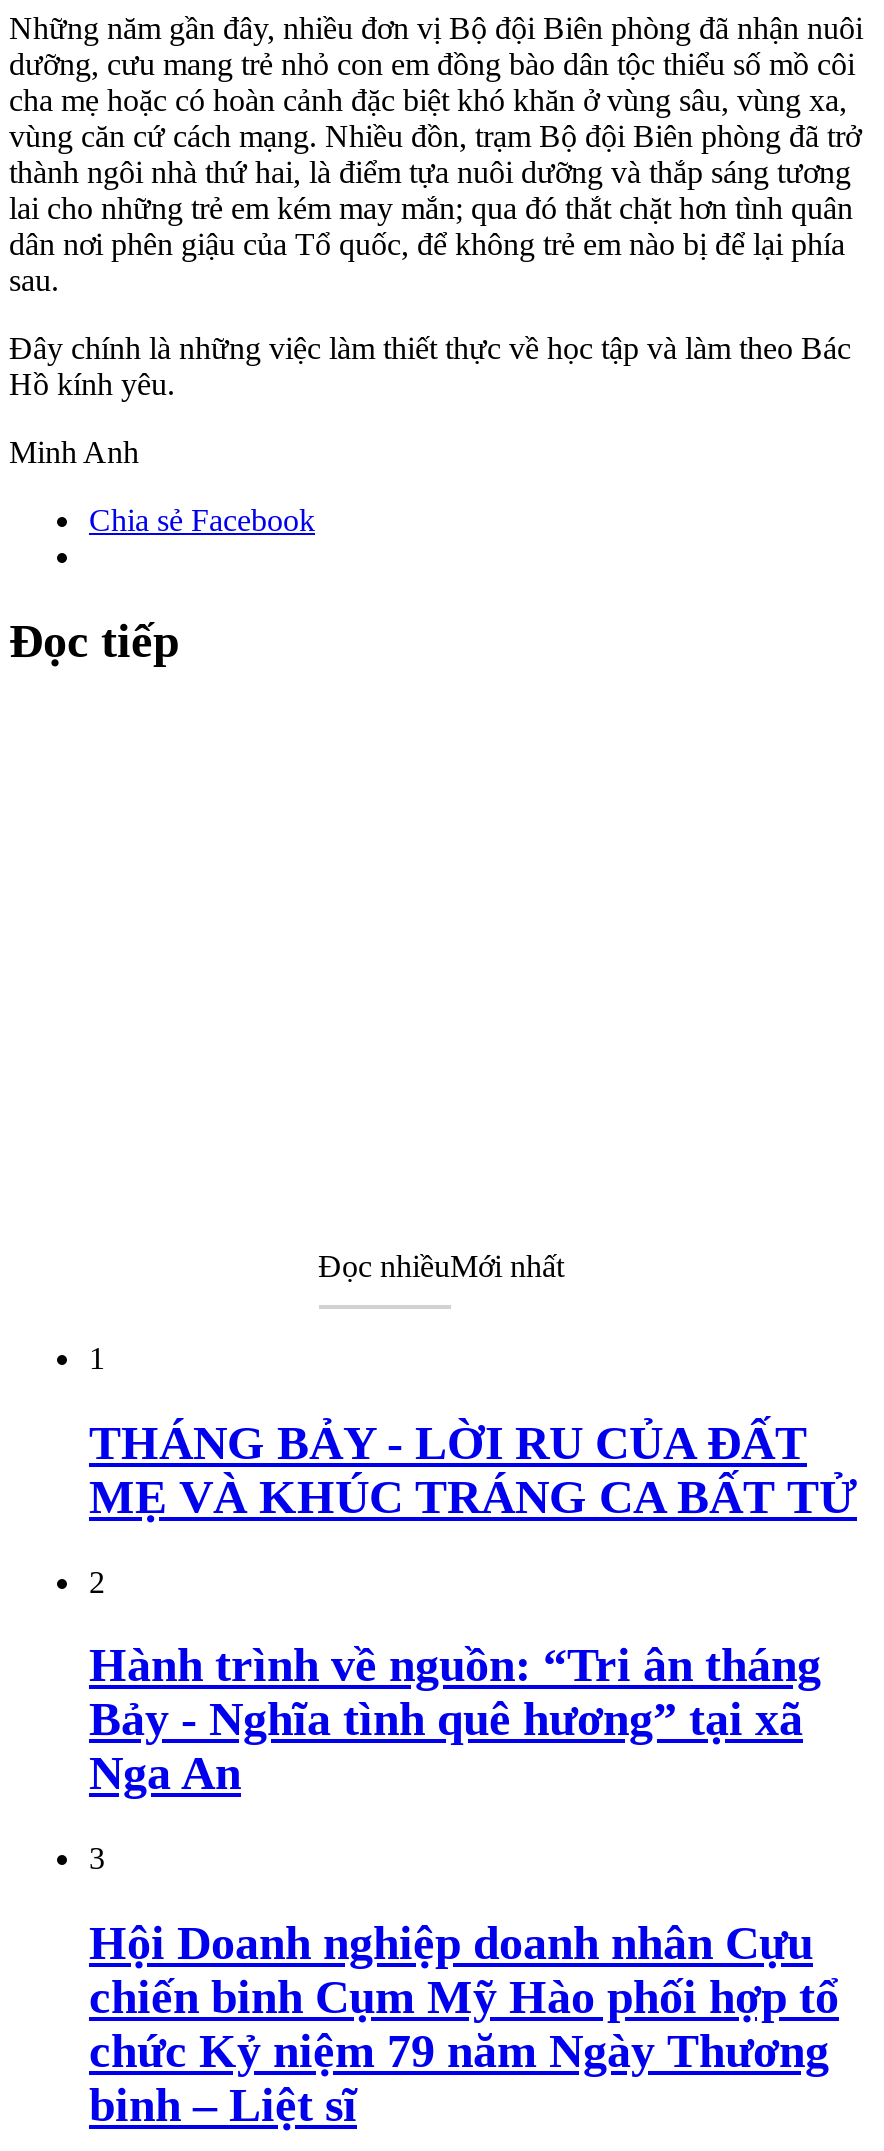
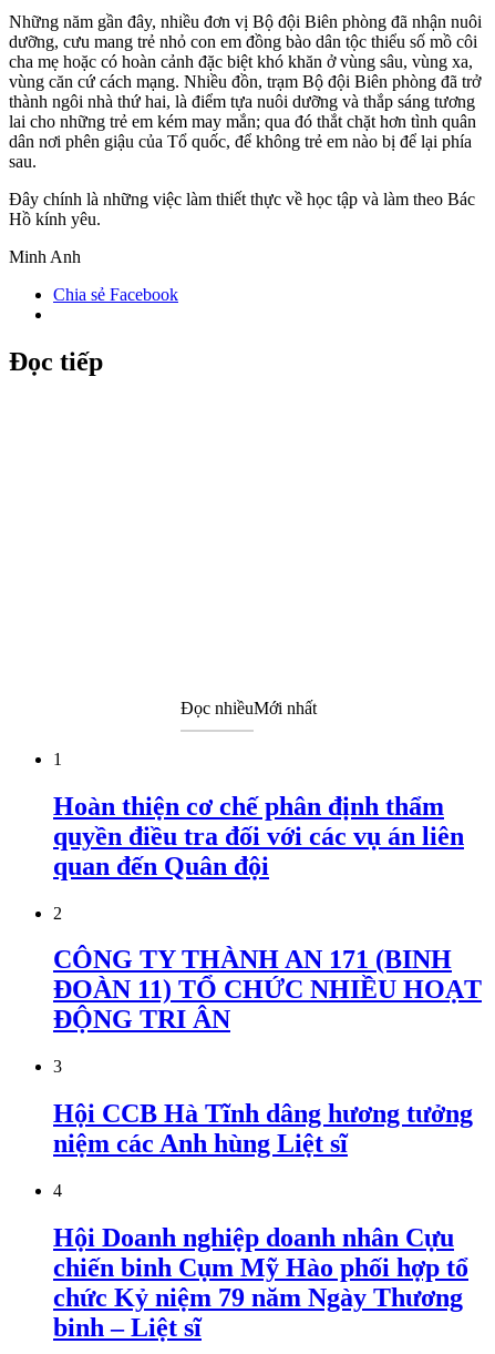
[89,1416,857,1522] THÁNG BẢY - LỜI RU CỦA ĐẤT | MẸ VÀ KHÚC TRÁNG CA BẤT TỬ -> [53,791,464,880] Hoàn thiện cơ chế phân định thẩm | quyền điều tra đối với các vụ án liên | quan đến Quân đội
[89,1640,821,1800] Hành trình về nguồn: “Tri ân tháng | Bảy - Nghĩa tình quê hương” tại xã | Nga An -> [53,945,482,1034] CÔNG TY THÀNH AN 171 (BINH | ĐOÀN 11) TỔ CHỨC NHIỀU HOẠT | ĐỘNG TRI ÂN
none -> [53,1099,473,1200] Hội CCB Hà Tĩnh dâng hương tưởng | niệm các Anh hùng Liệt sĩ | 4

